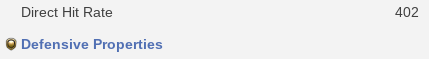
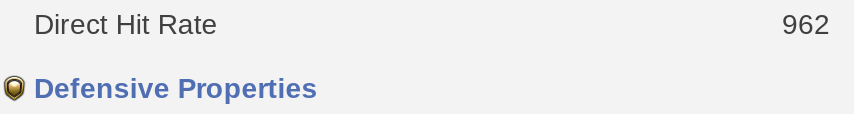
[395,4,419,20] 402 -> [782,7,830,39] 962

